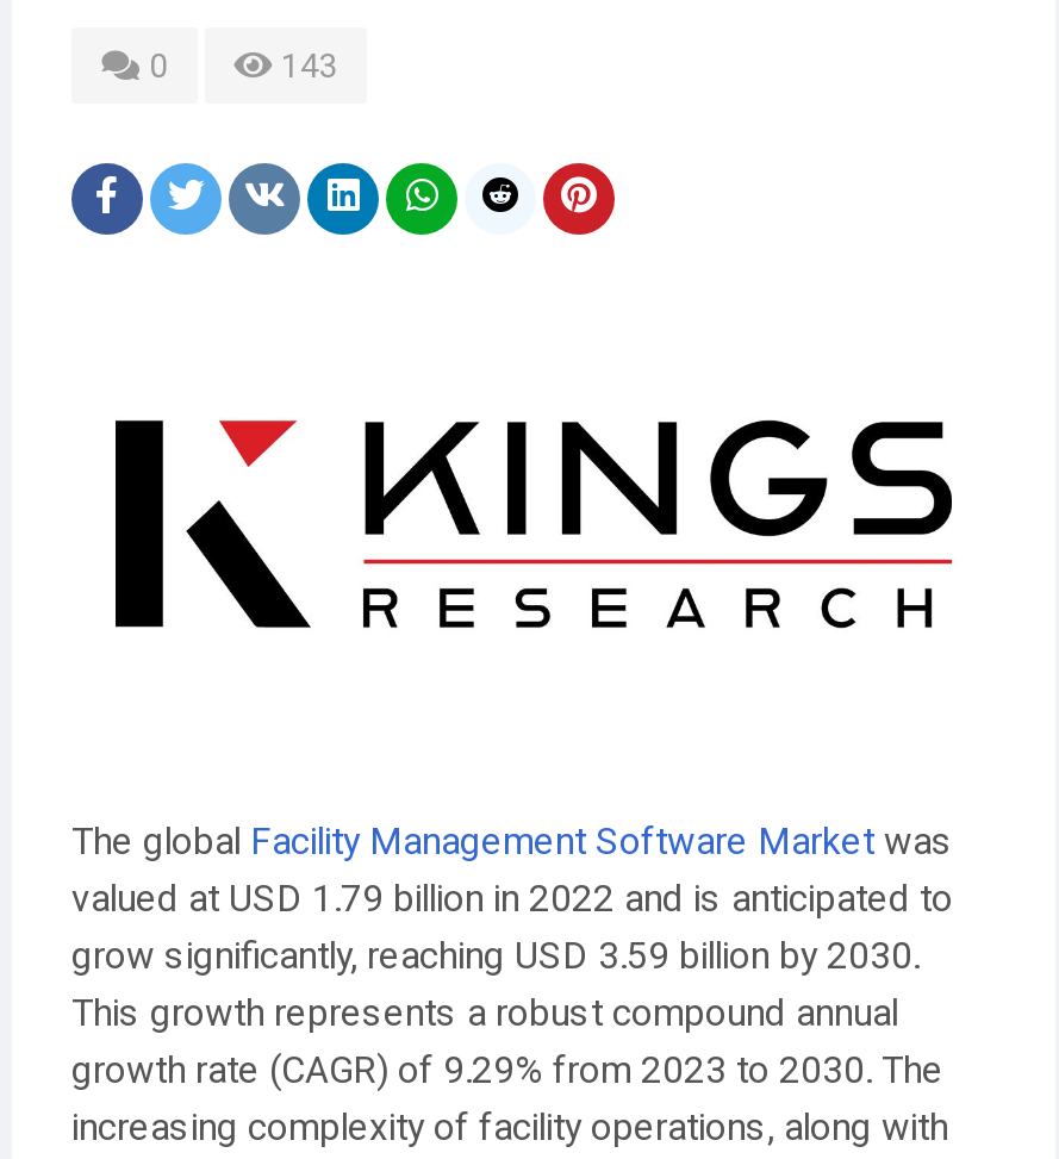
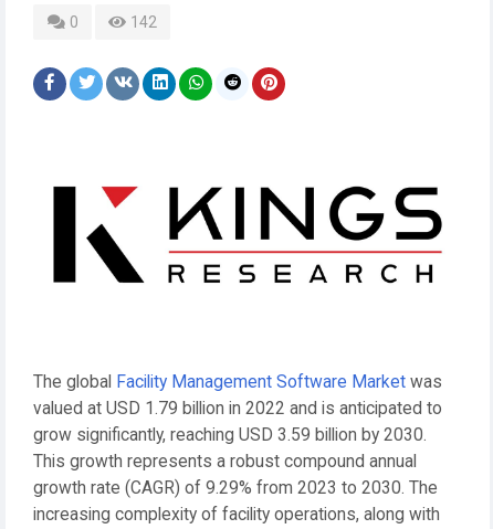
[274,46,338,85] 143 -> [127,13,157,31] 142

